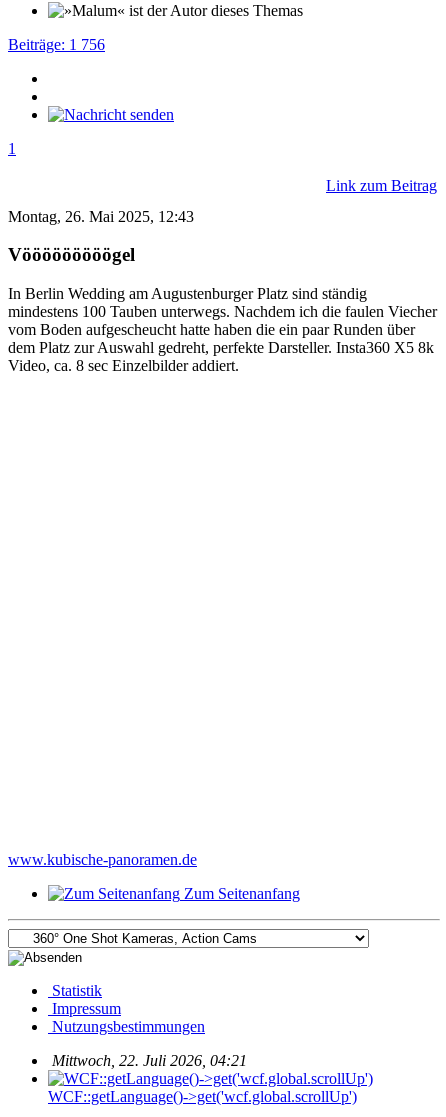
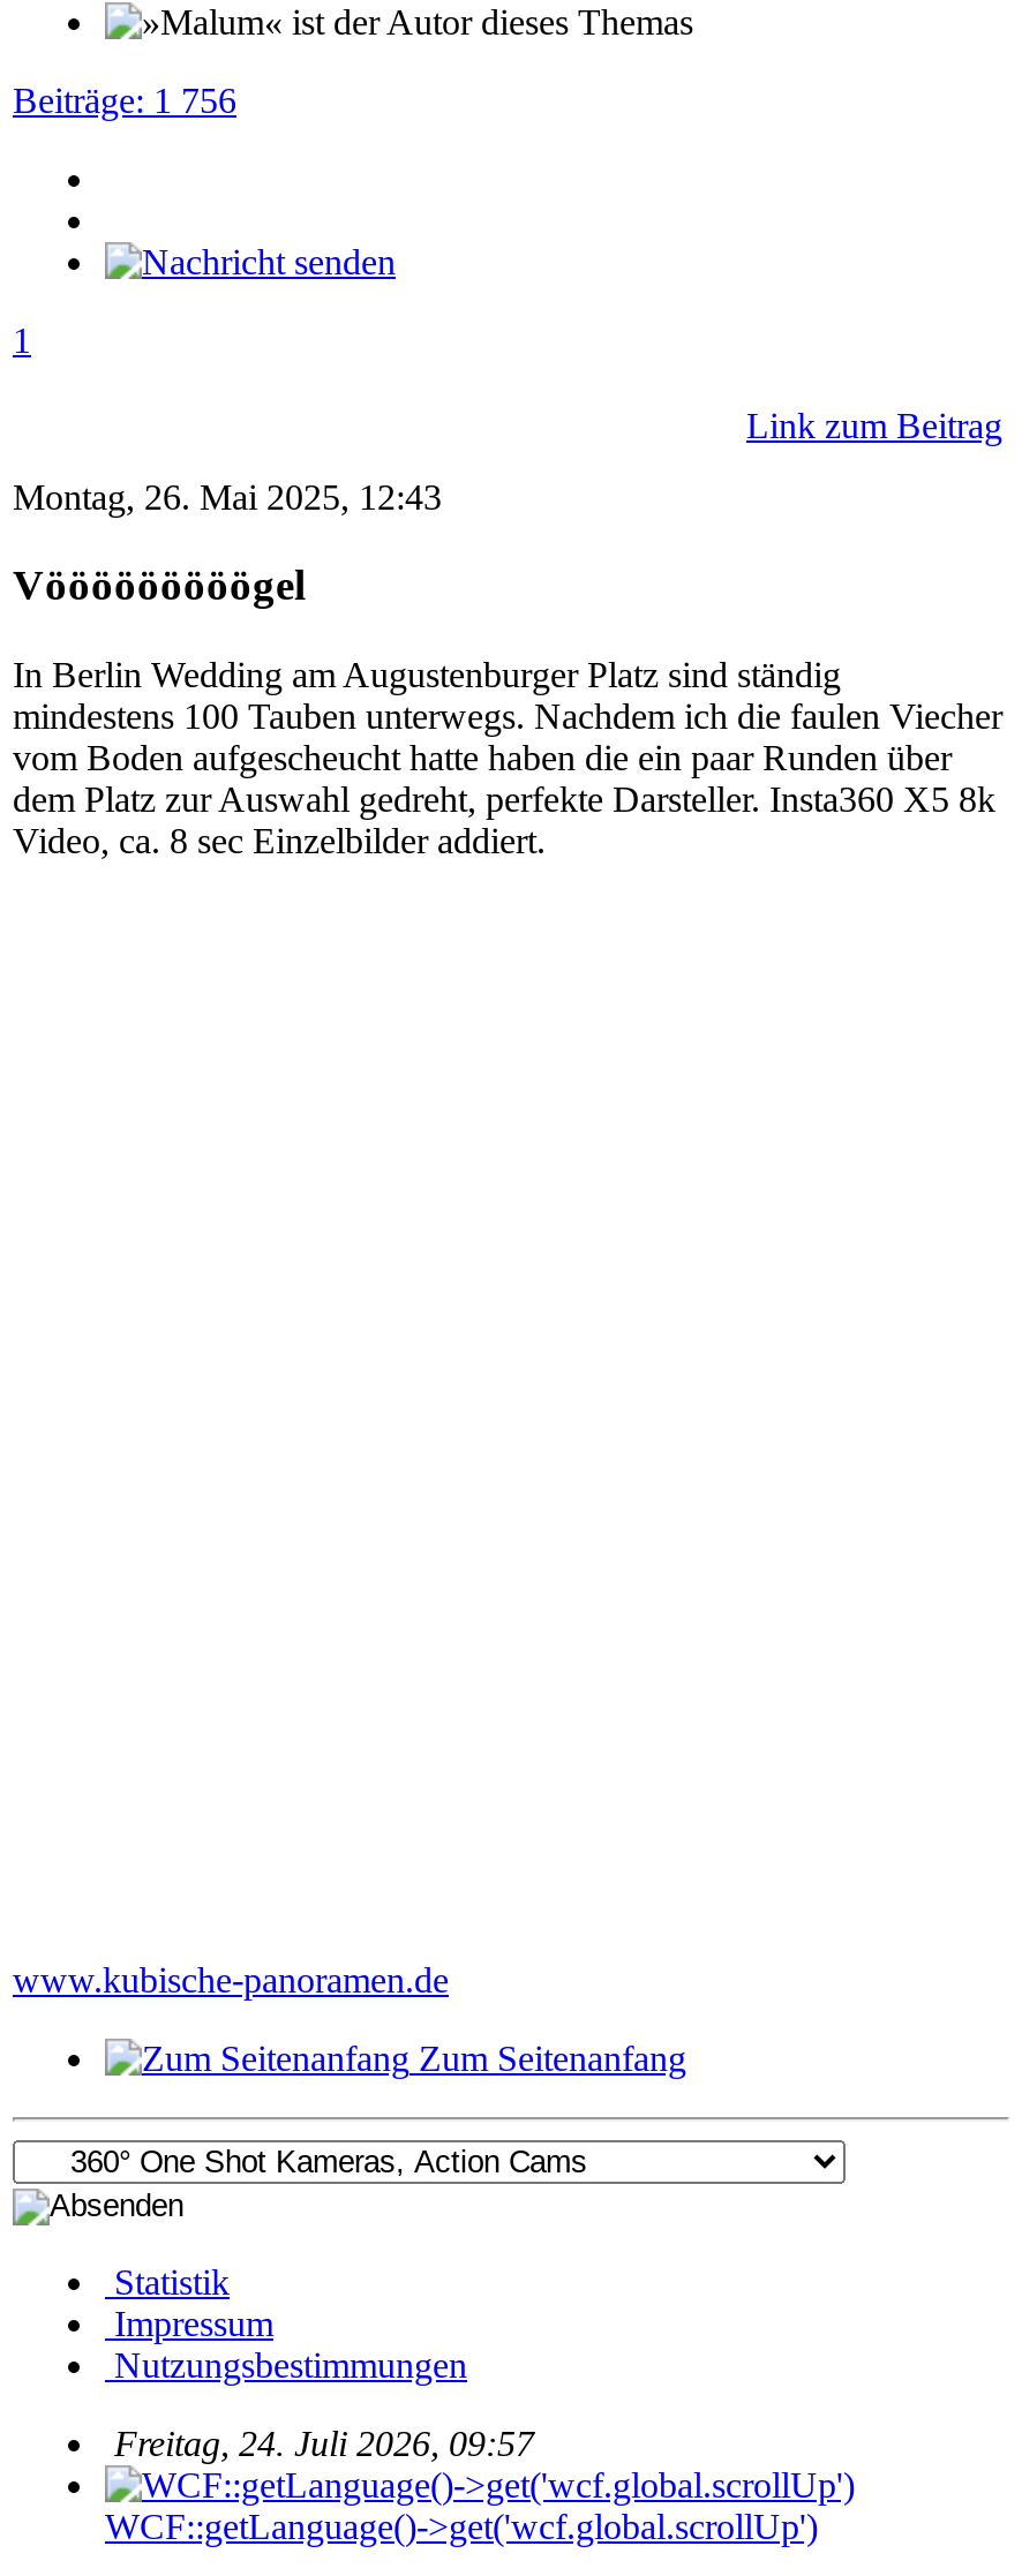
[52,1052,247,1069] Mittwoch, 22. Juli 2026, 04:21 -> [114,2424,534,2463] Freitag, 24. Juli 2026, 09:57

